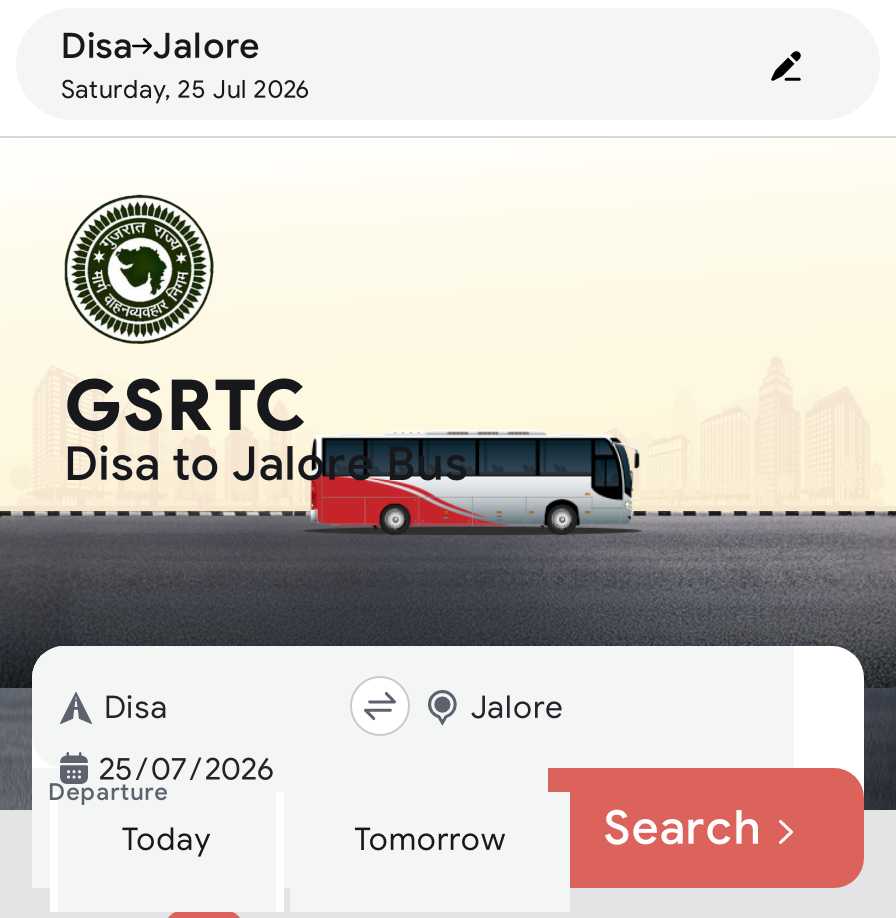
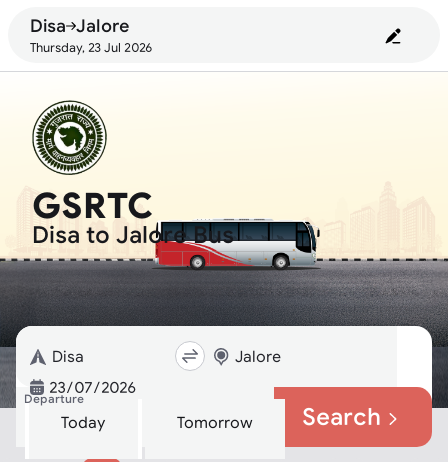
[61,74,311,104] Saturday, 25 Jul 2026 -> [30,40,153,55] Thursday, 23 Jul 2026

